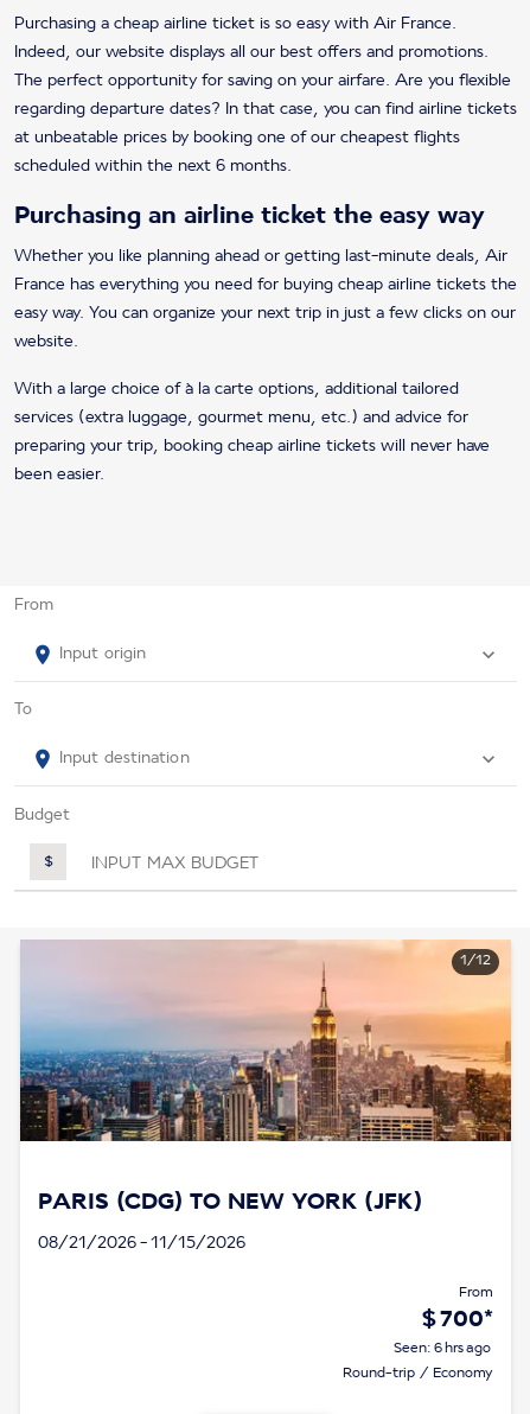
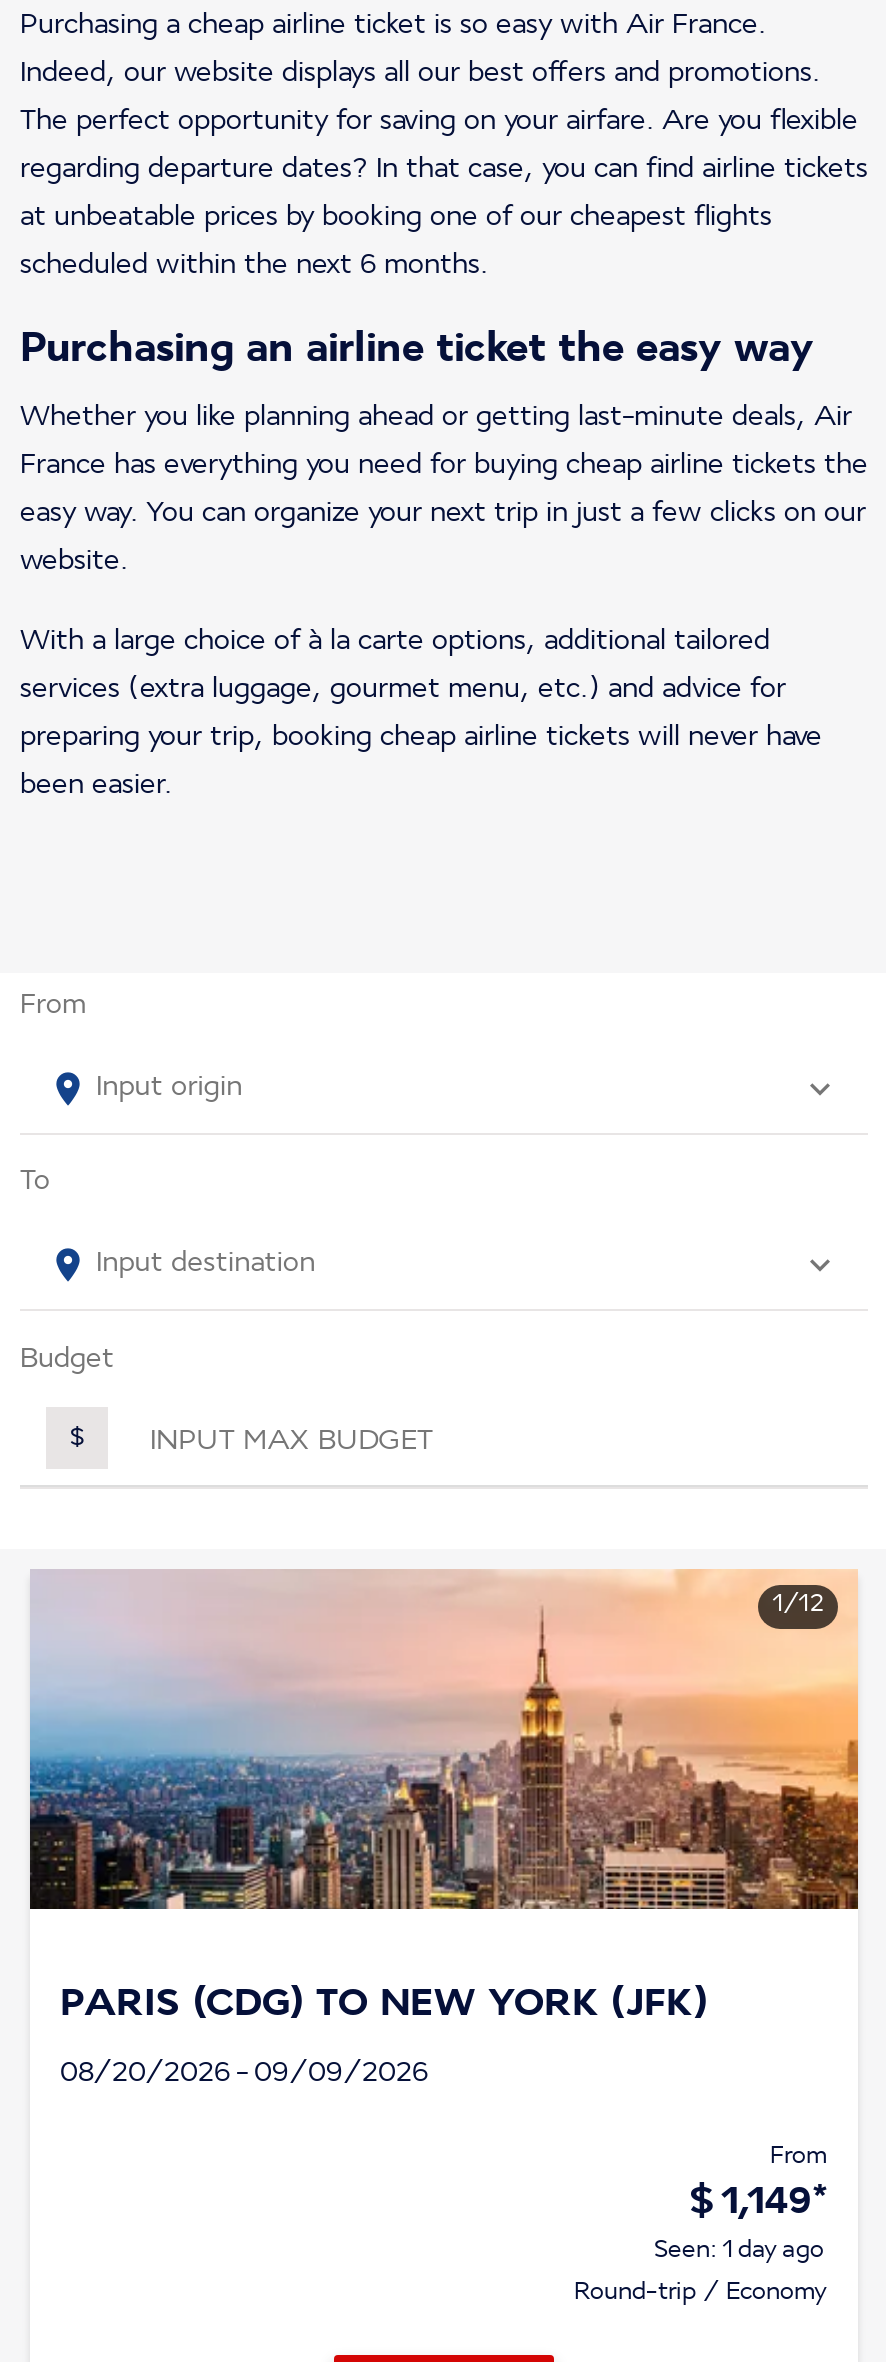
[38,1233,245,1252] 08/21/2026 - 11/15/2026 -> [60,2057,428,2089] 08/20/2026 - 09/09/2026
[421,1305,493,1333] $ 700* -> [688,2179,828,2225] $ 1,149*
[394,1339,491,1356] Seen: 6 hrs ago -> [654,2235,824,2265] Seen: 1 day ago

